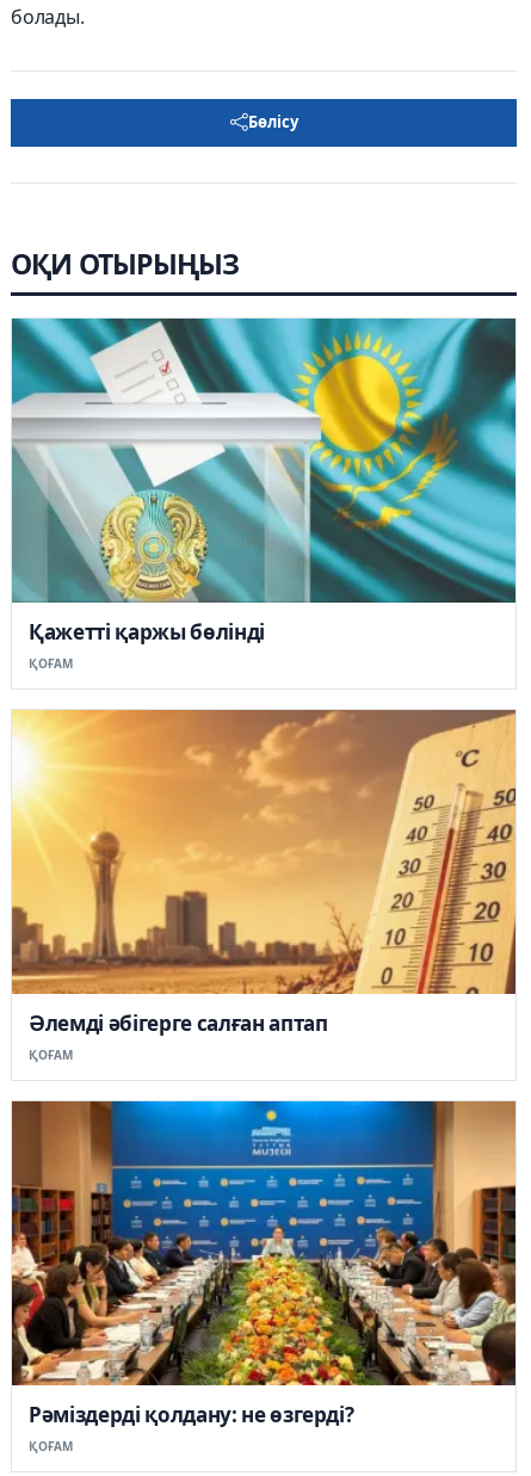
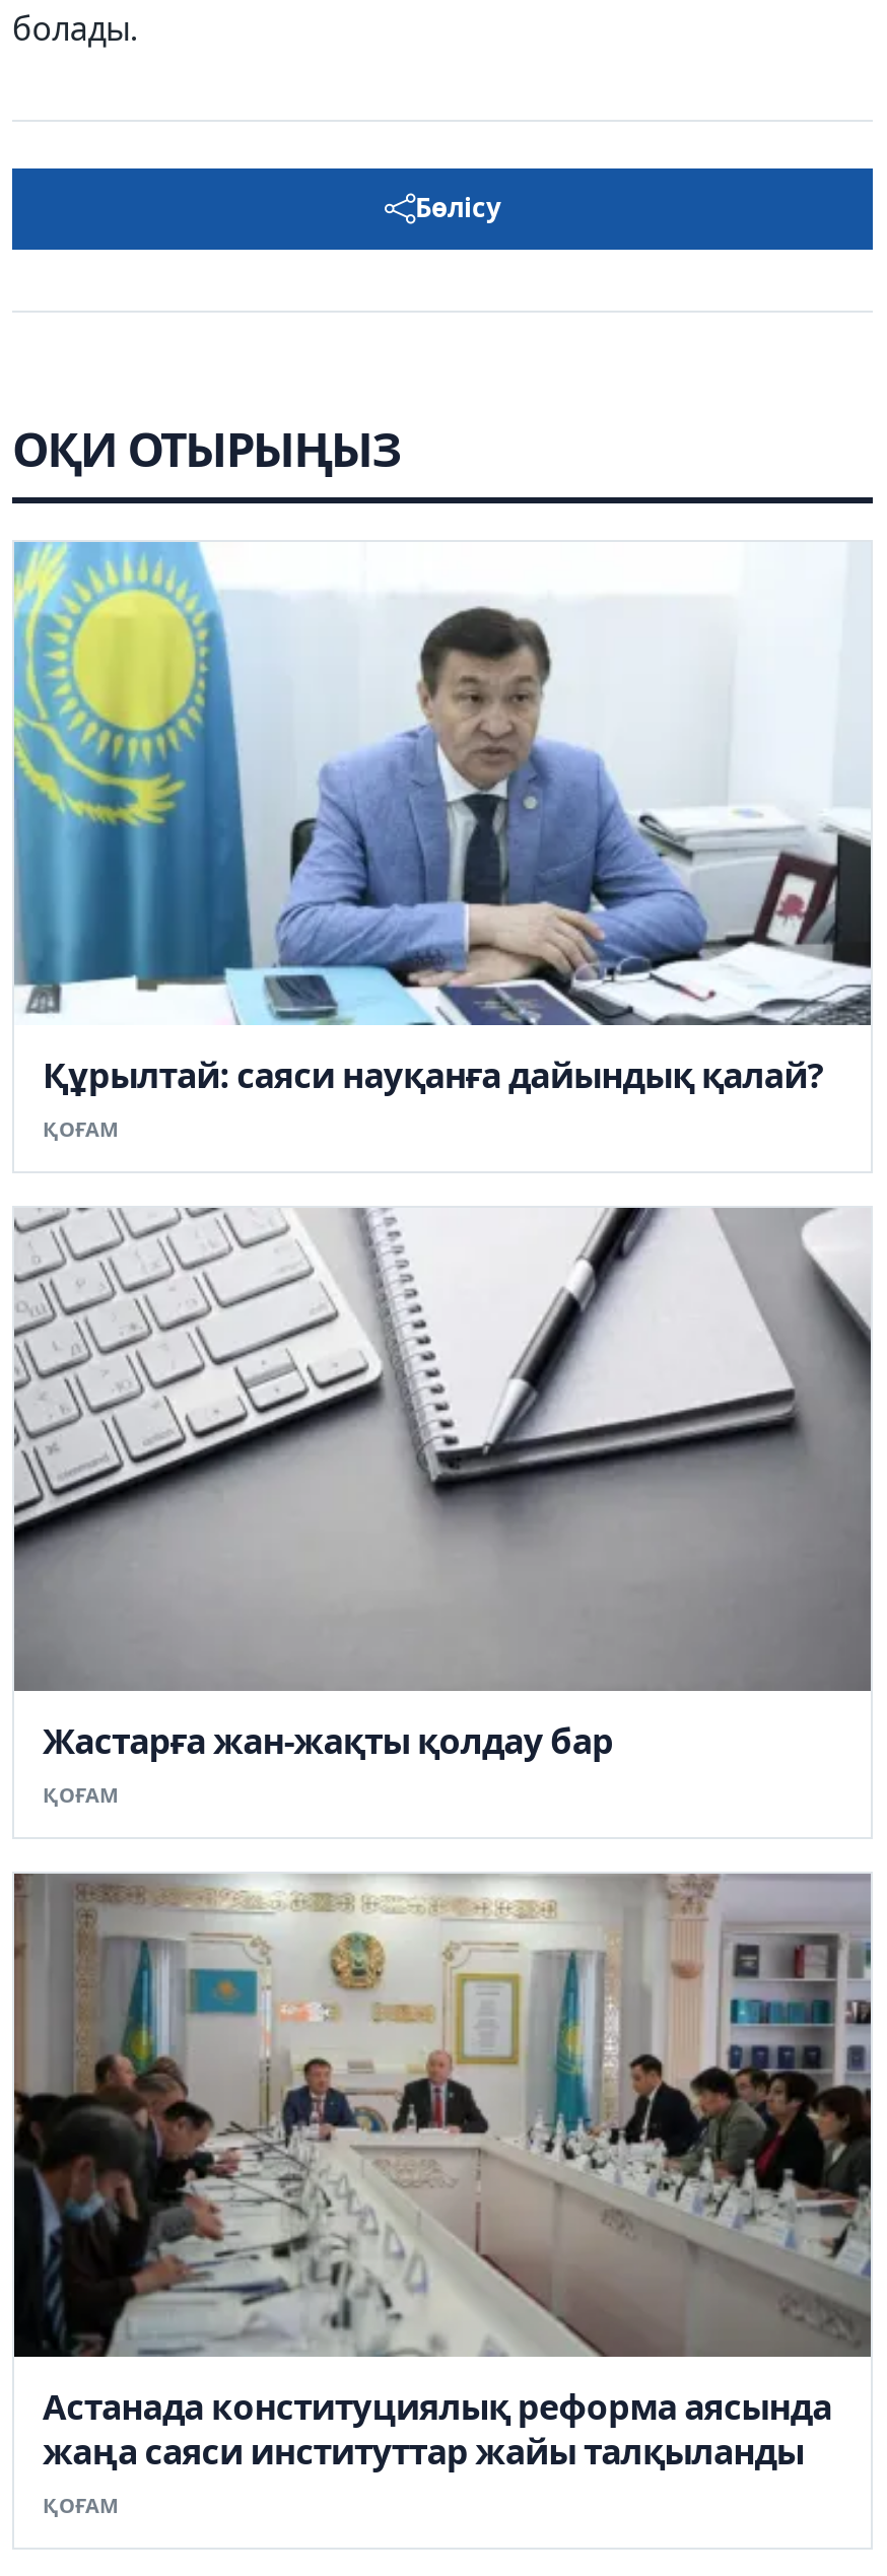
[11,317,517,645] [image] | Қажетті қаржы бөлінді -> [12,540,873,1098] [image] | Құрылтай: саяси науқанға дайындық қалай?
[11,709,517,1037] [image] | Әлемді әбігерге салған аптап -> [12,1206,873,1764] [image] | Жастарға жан-жақты қолдау бар
[11,1100,517,1428] [image] | Рәміздерді қолдану: не өзгерді? -> [12,1872,873,2474] [image] | Астанада конституциялық реформа аясында | жаңа саяси институттар жайы талқыланды

